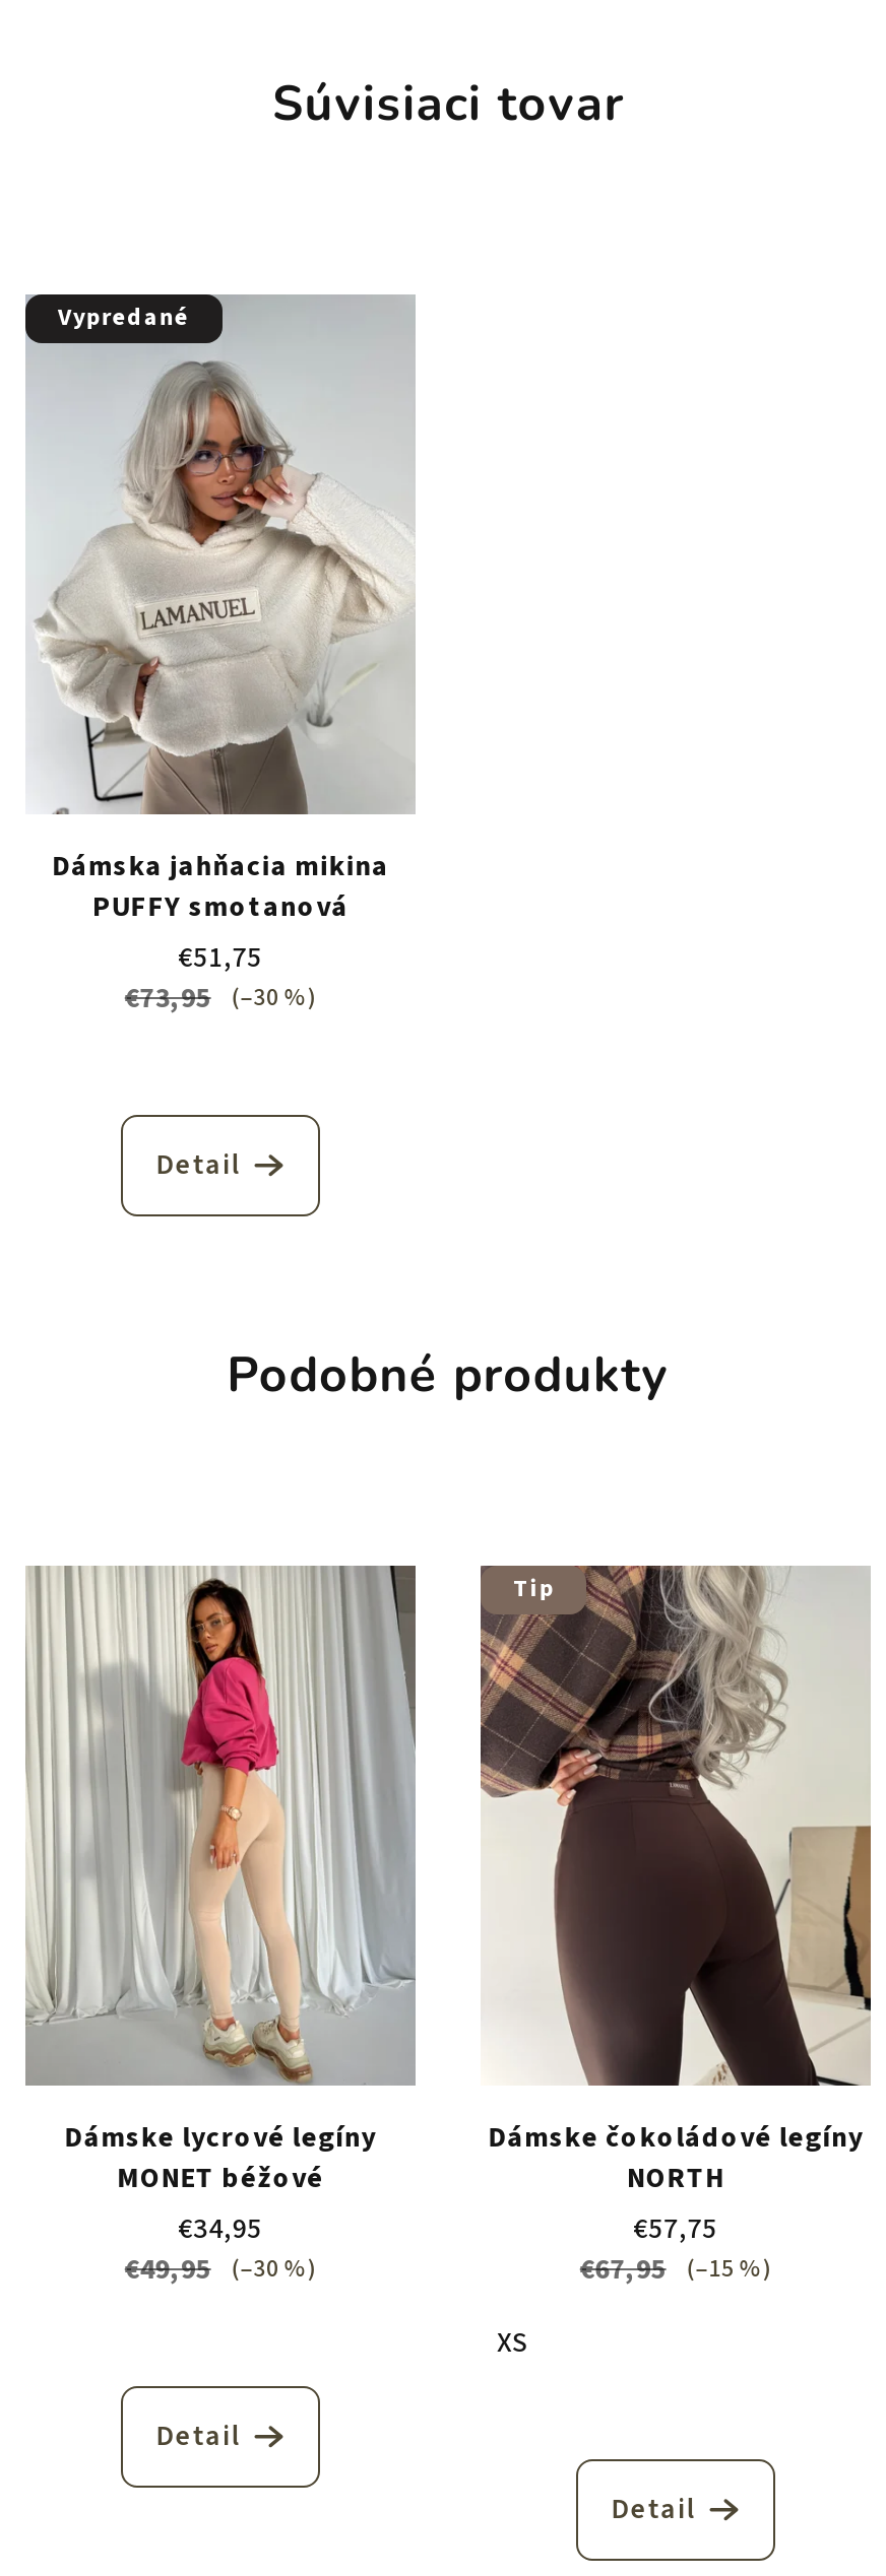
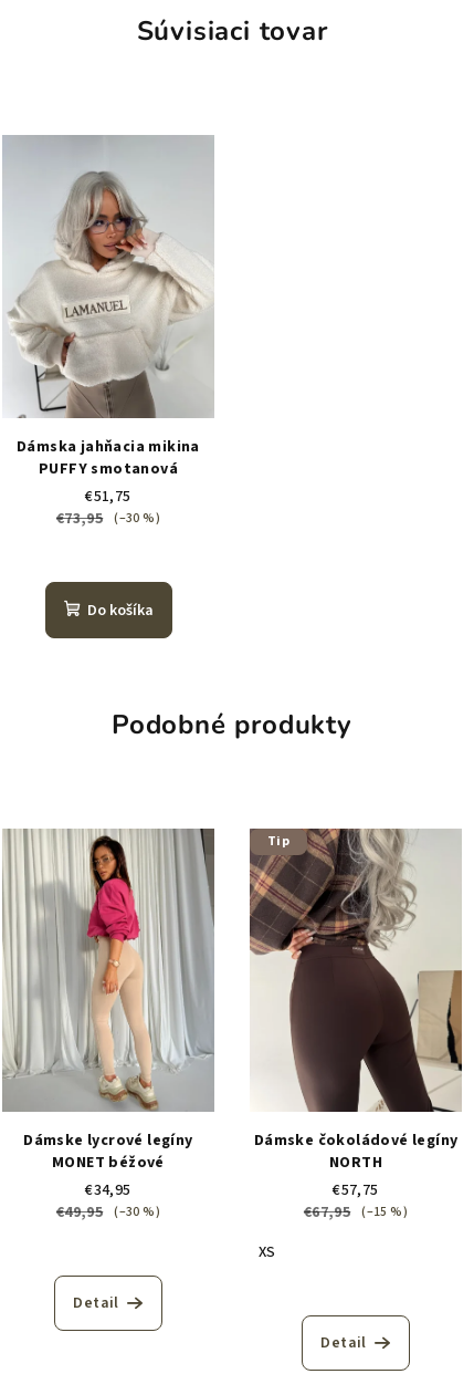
[58,300,189,335] Vypredané -> none
[156,1145,240,1186] Detail -> [87,599,153,622] Do košíka

